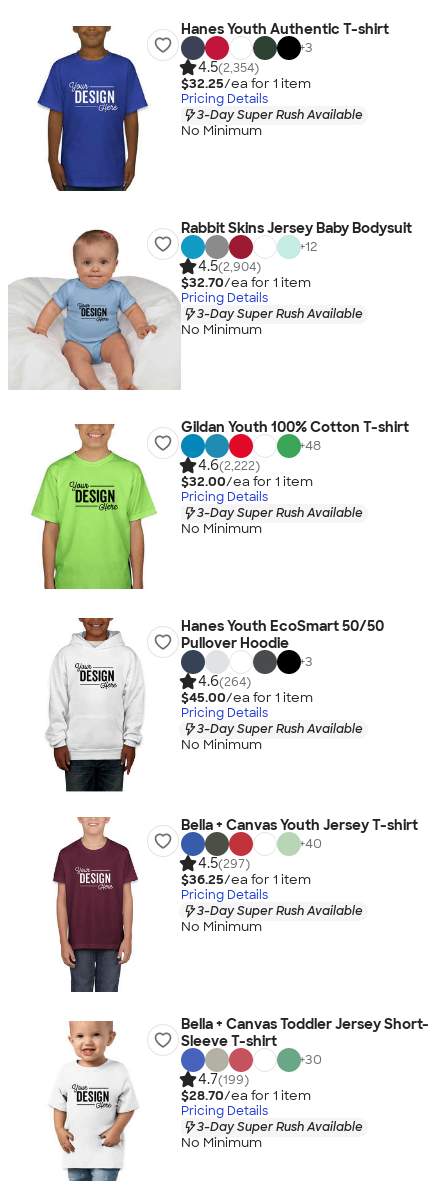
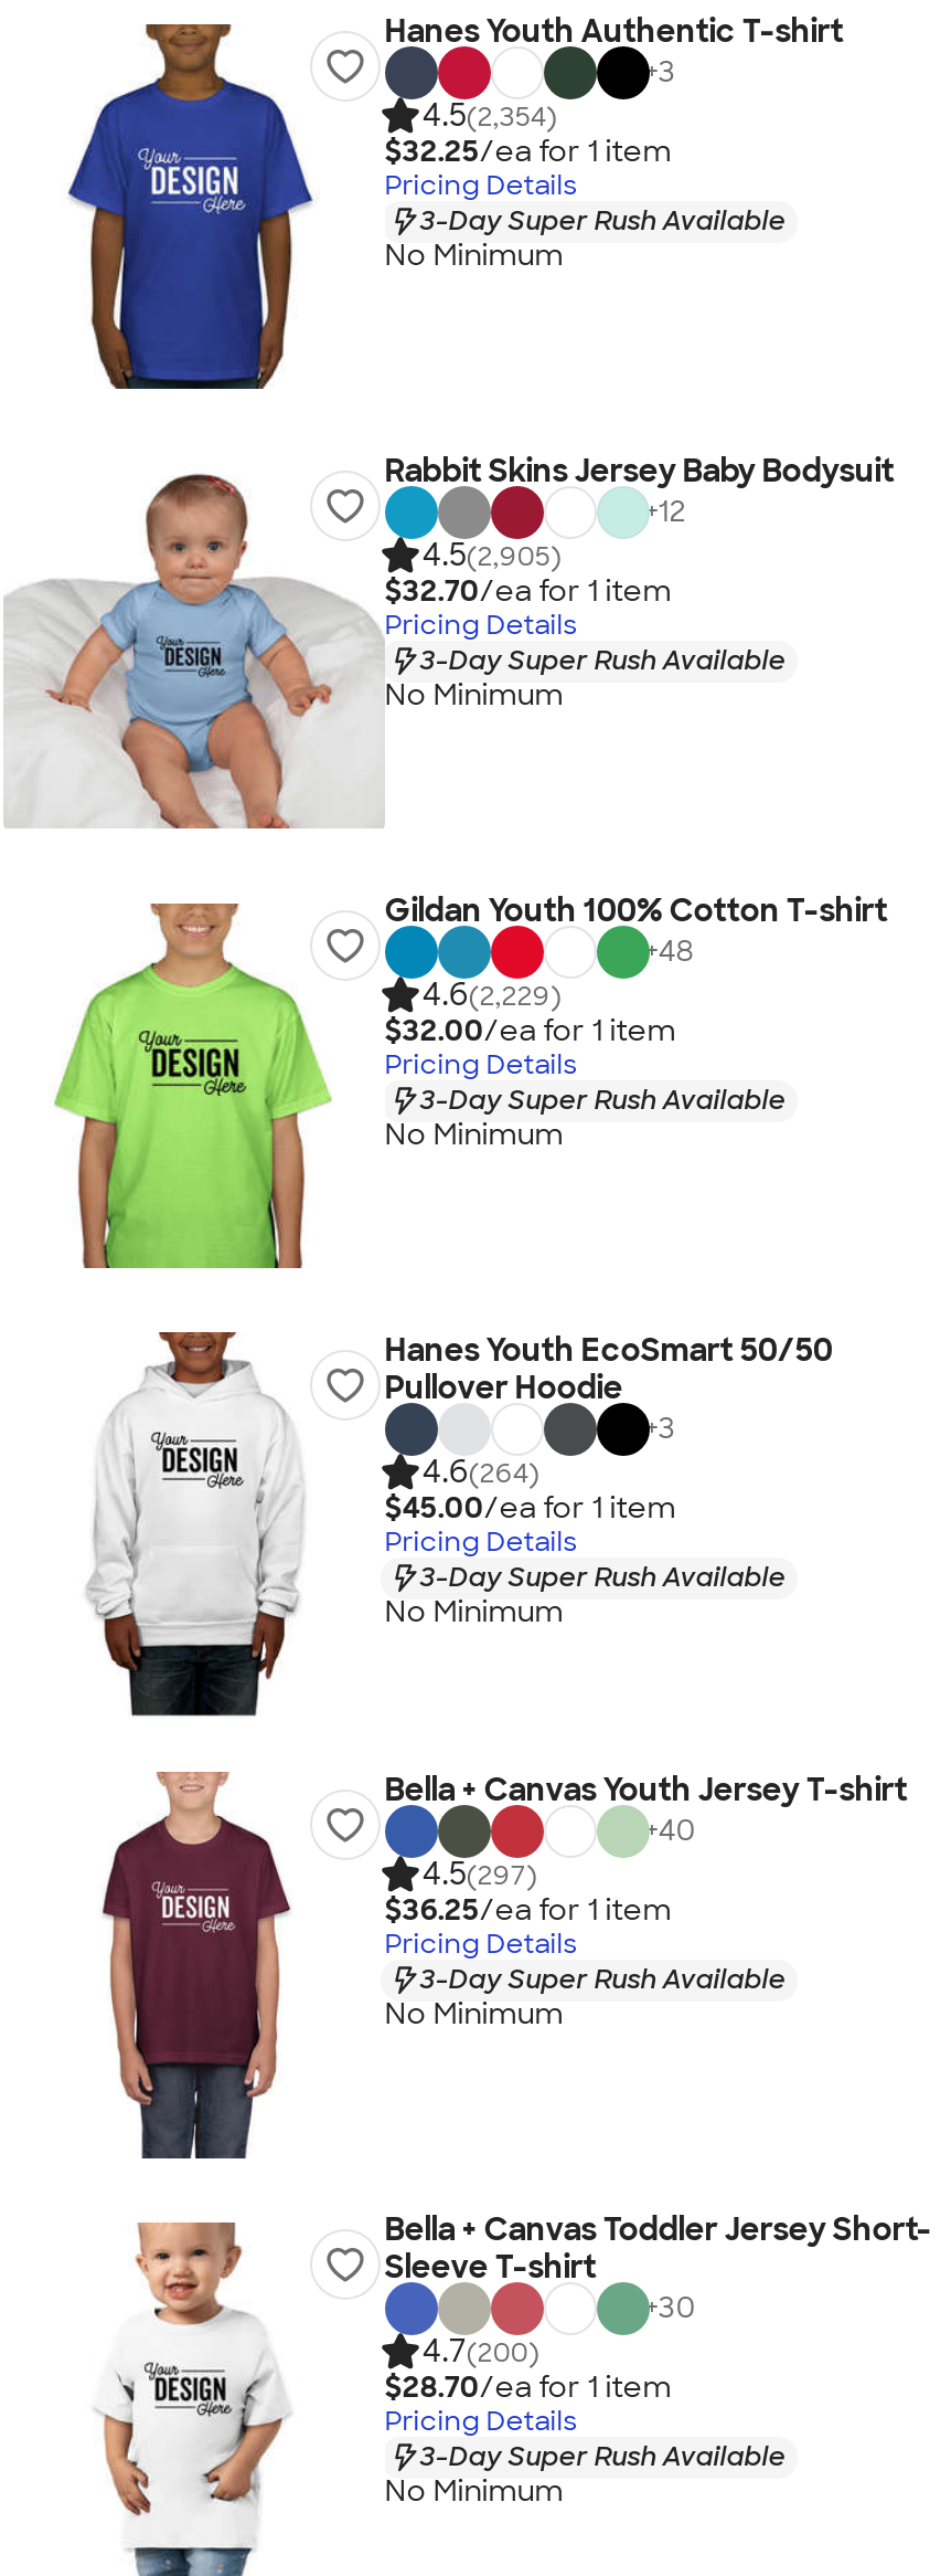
[198,257,261,275] 4.5(2,904) -> [422,536,561,575] 4.5(2,905)
[198,456,260,474] 4.6(2,222) -> [422,975,561,1015] 4.6(2,229)
[198,1070,249,1088] 4.7(199) -> [422,2332,539,2371] 4.7(200)

